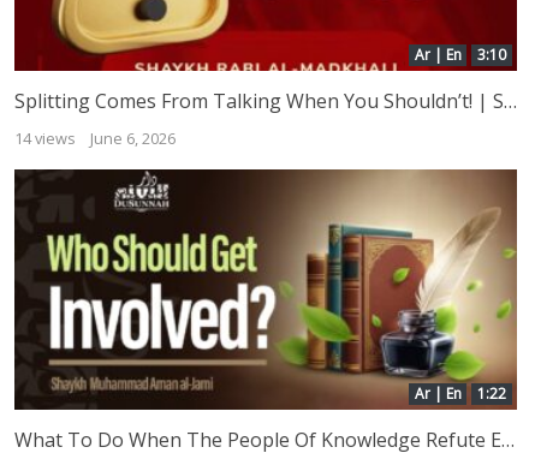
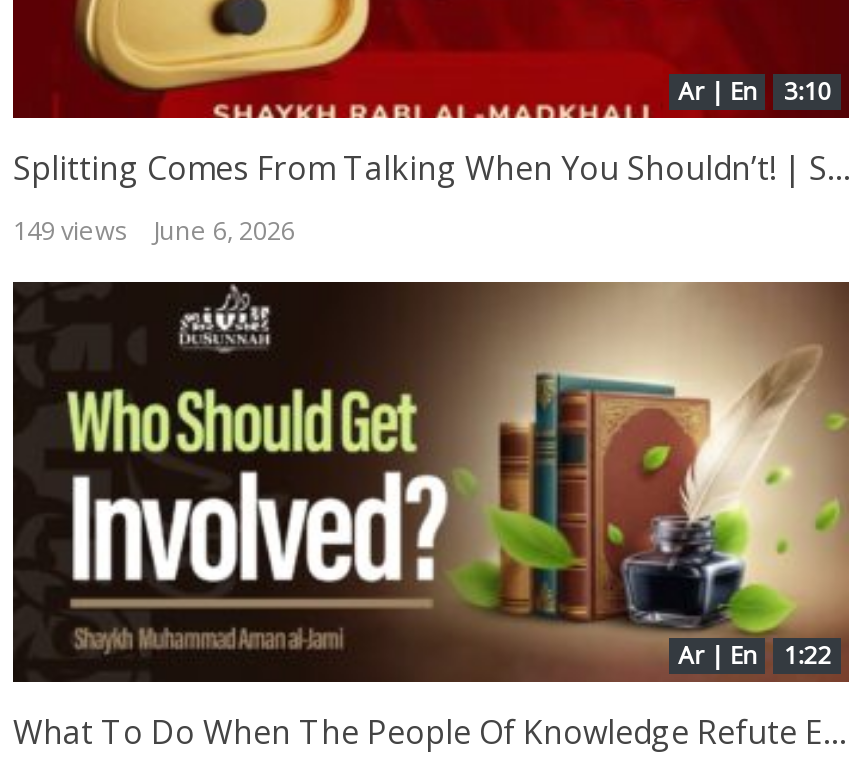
[14,127,176,149] 14 views June 6, 2026 -> [13,211,295,247] 149 views June 6, 2026

